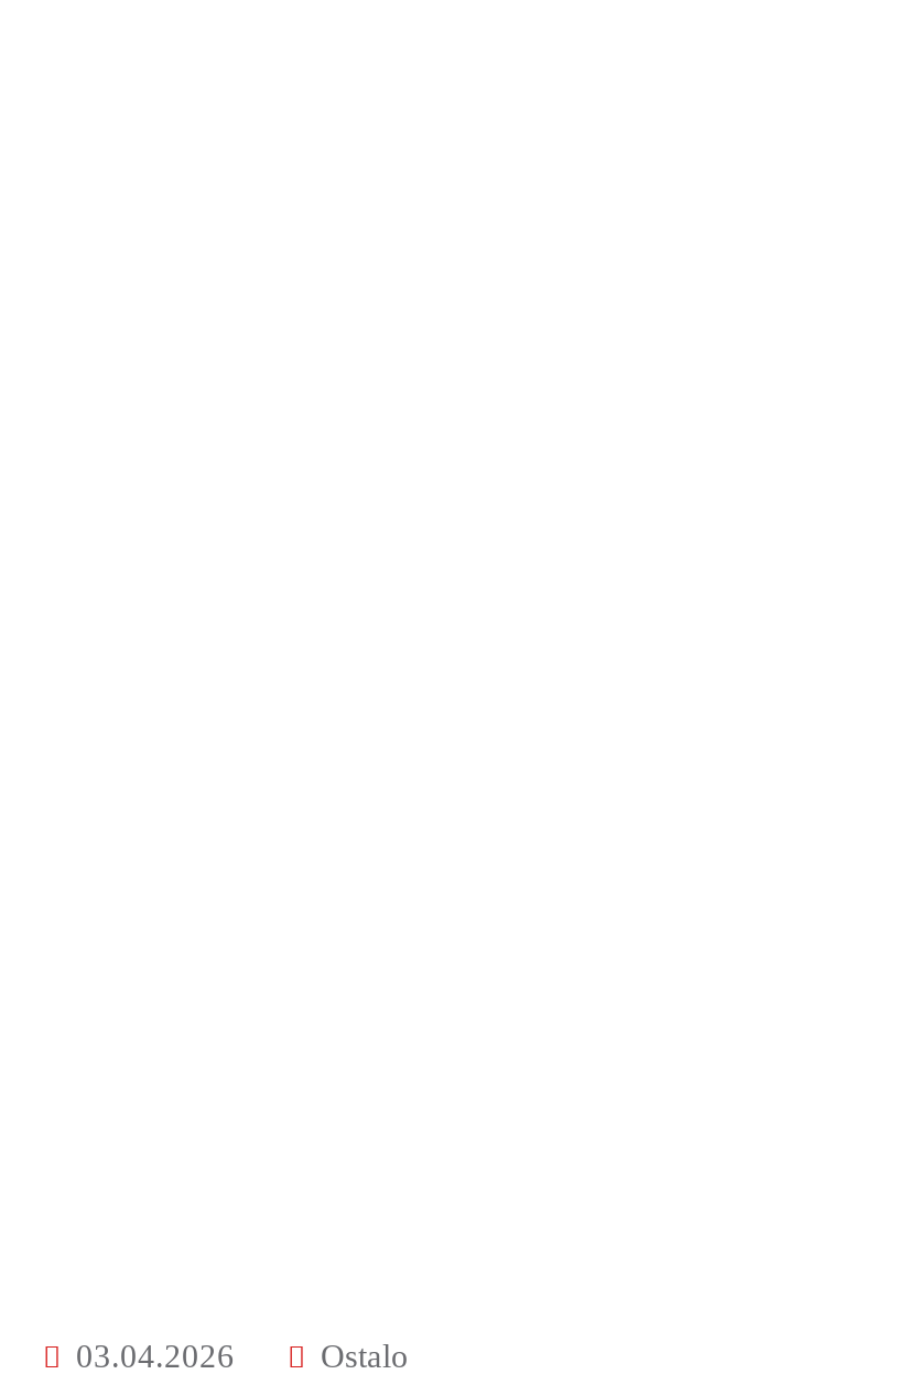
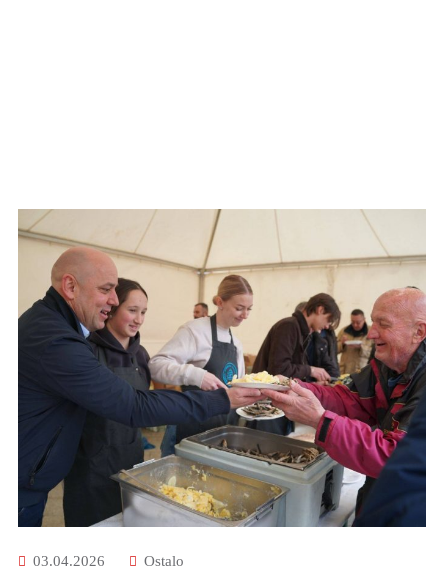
none -> [17,208,427,528] [image]

